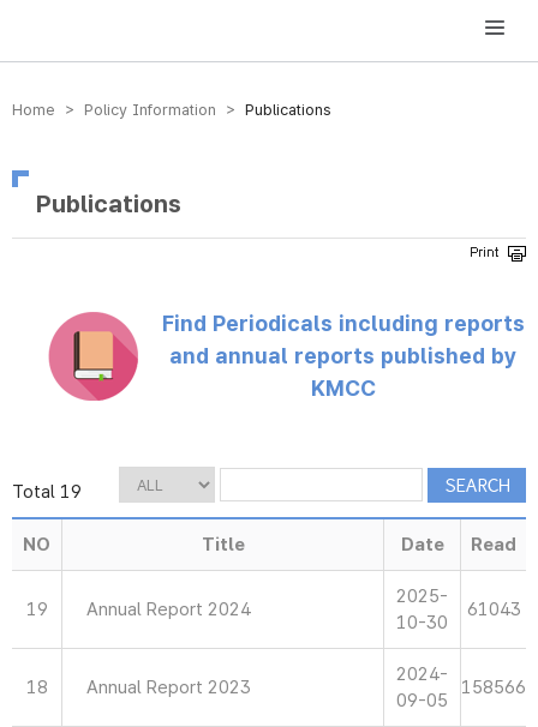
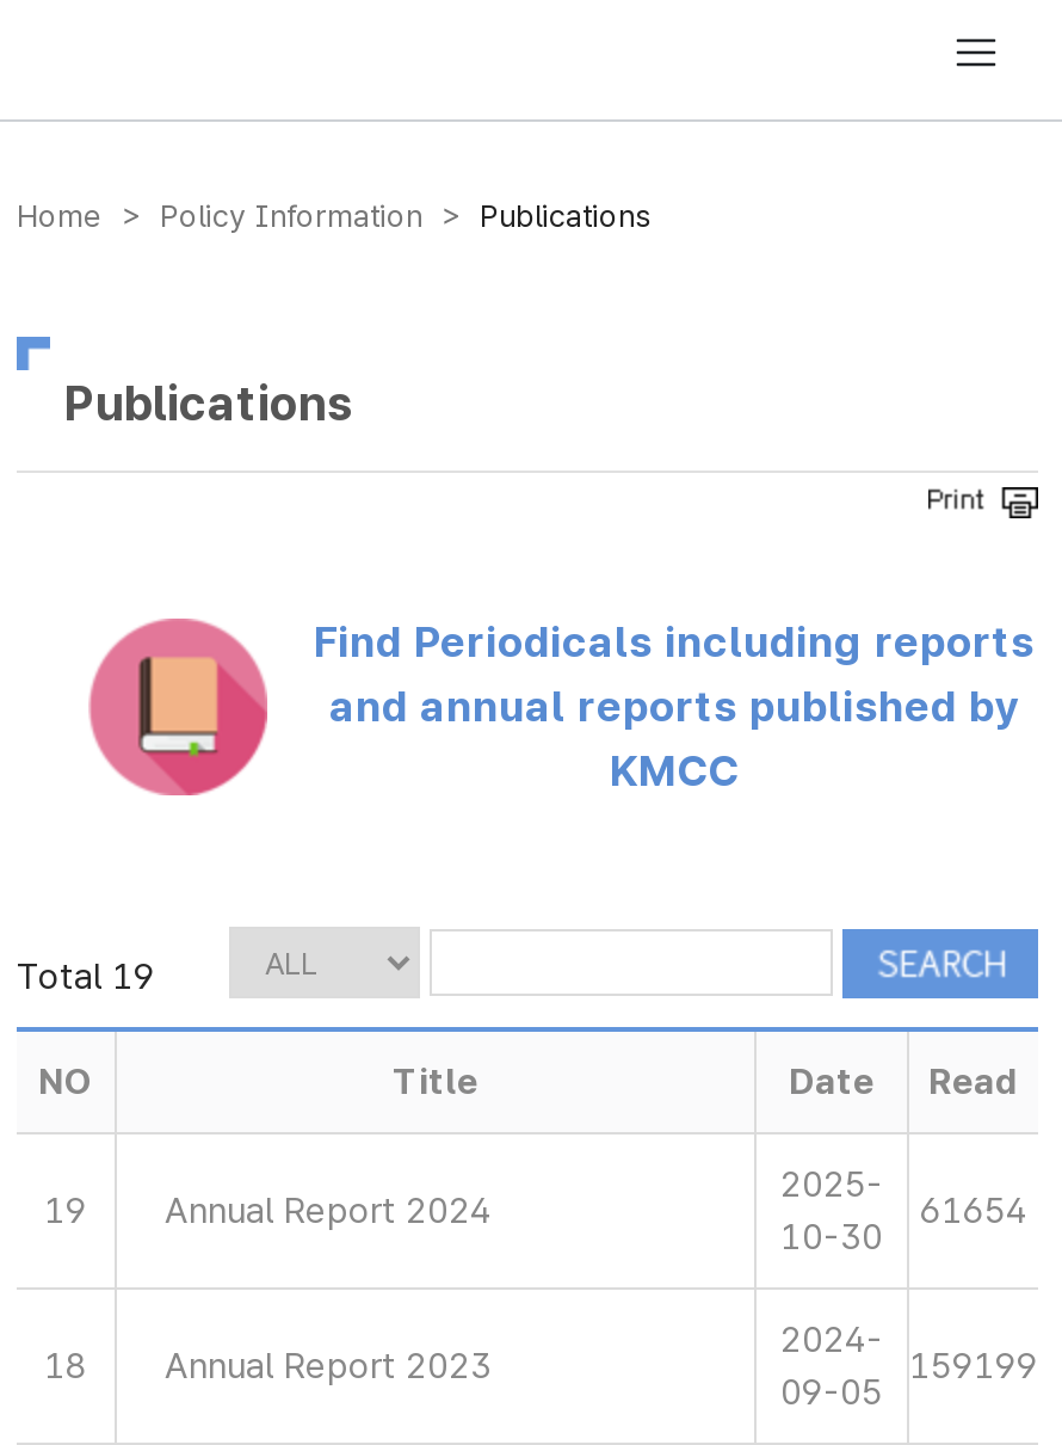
[467,599,521,620] 61043 -> [920,1189,1027,1232] 61654
[461,677,526,698] 158566 -> [909,1345,1038,1388] 159199

